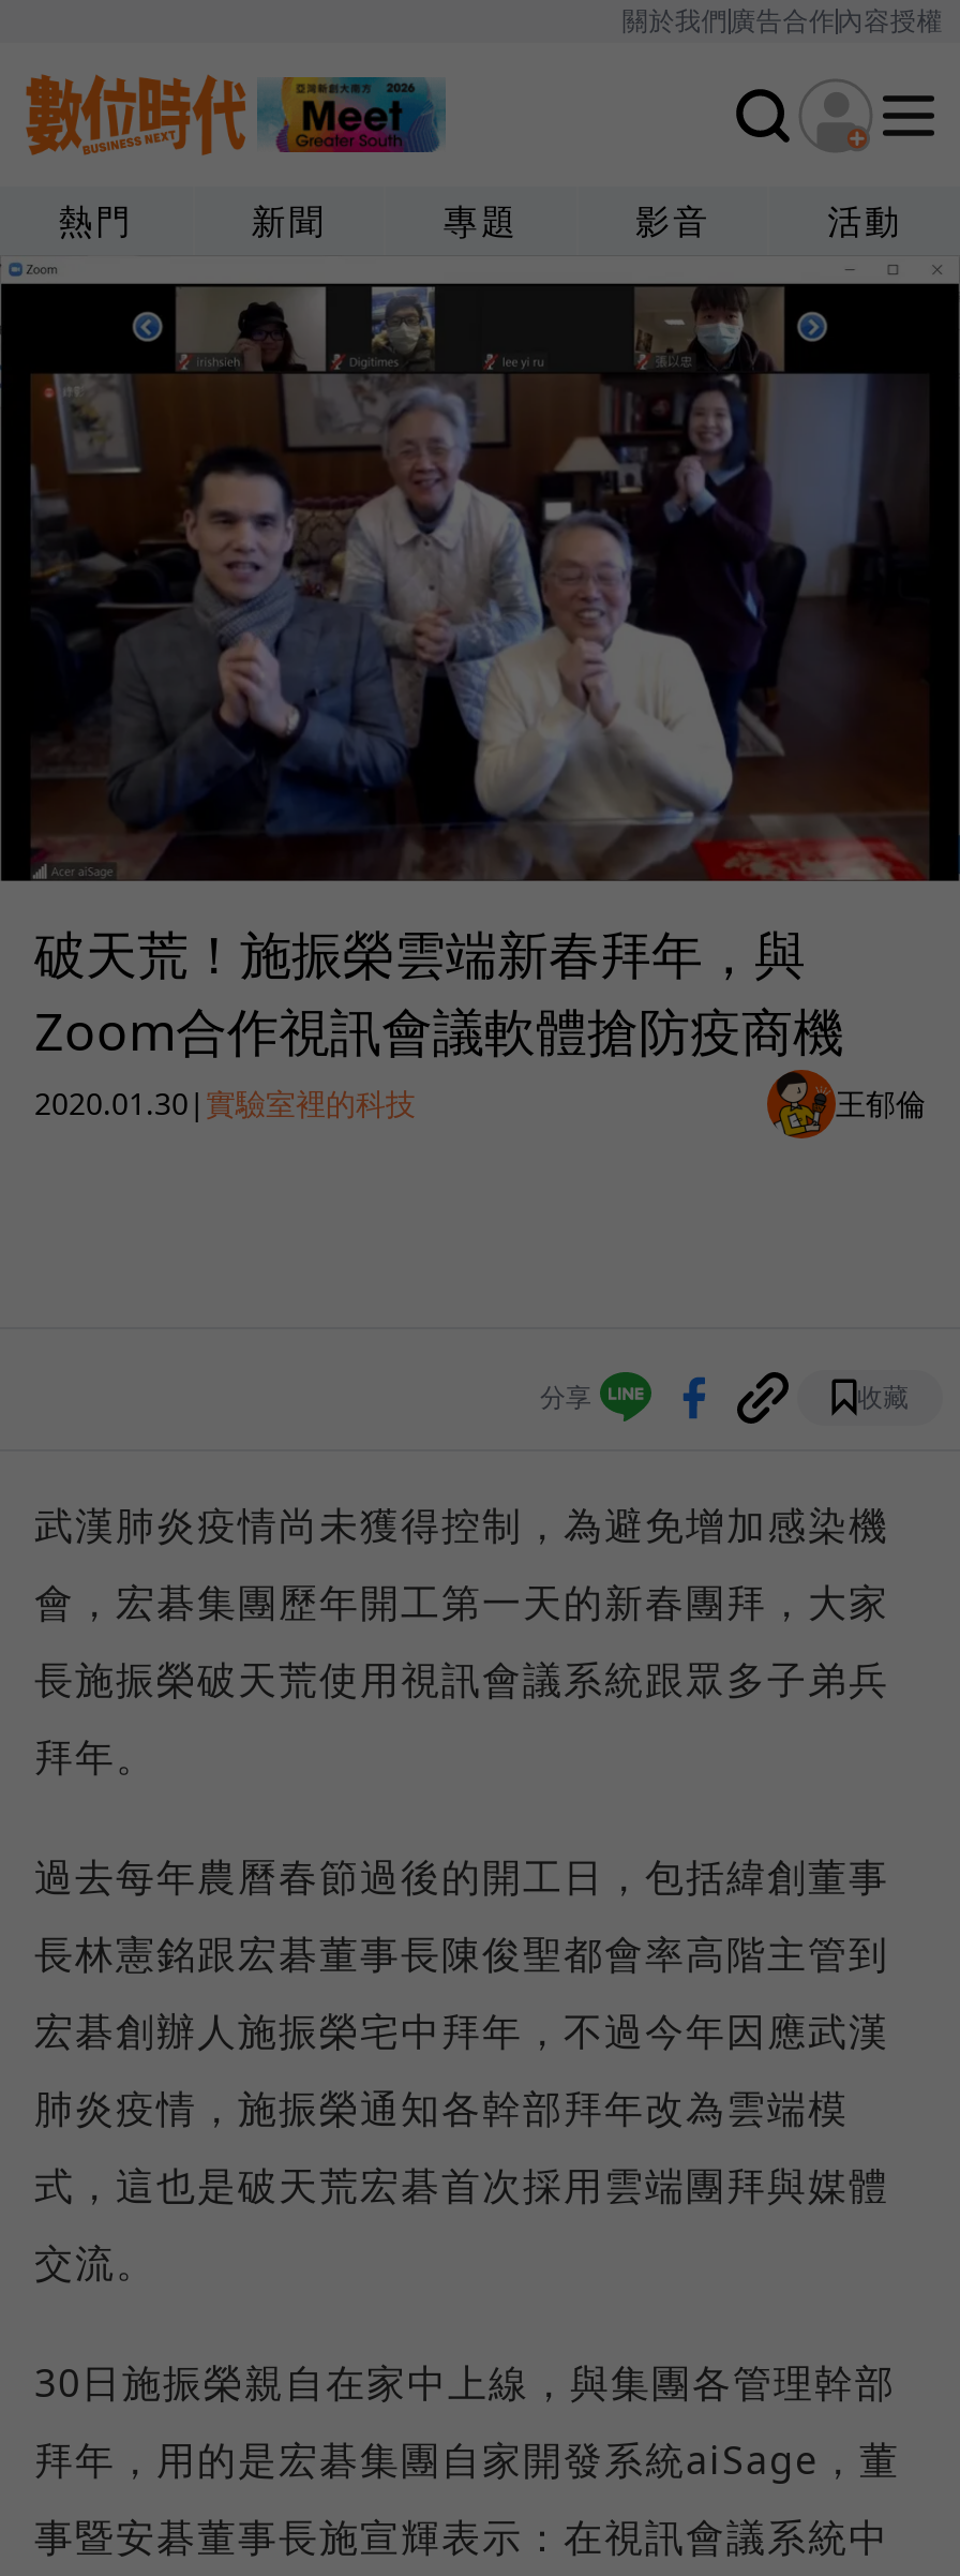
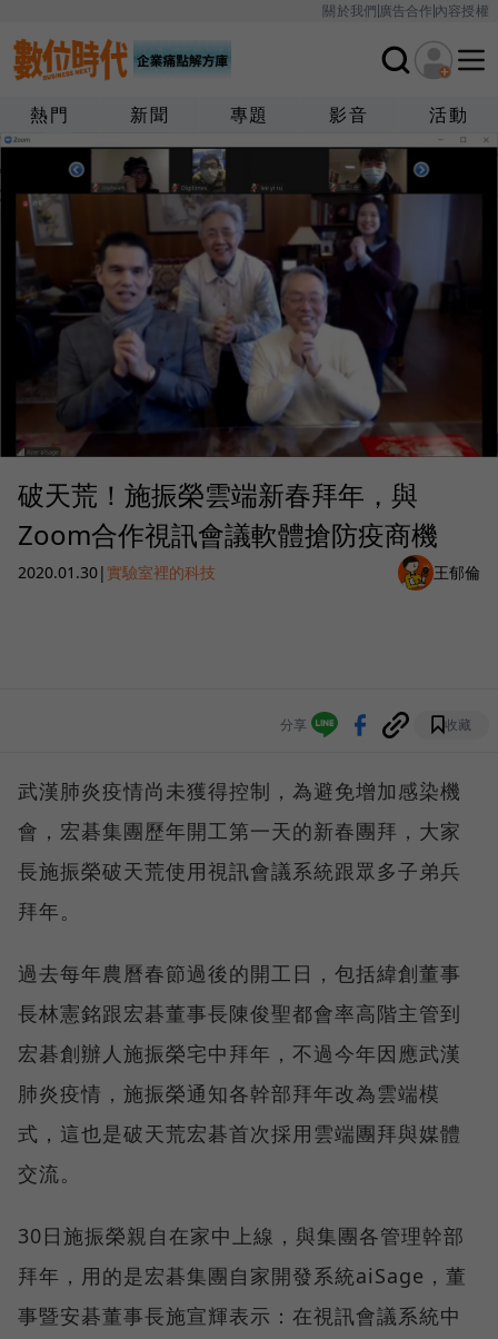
[266,75,441,154] [image] -> [137,40,228,79] [image]

